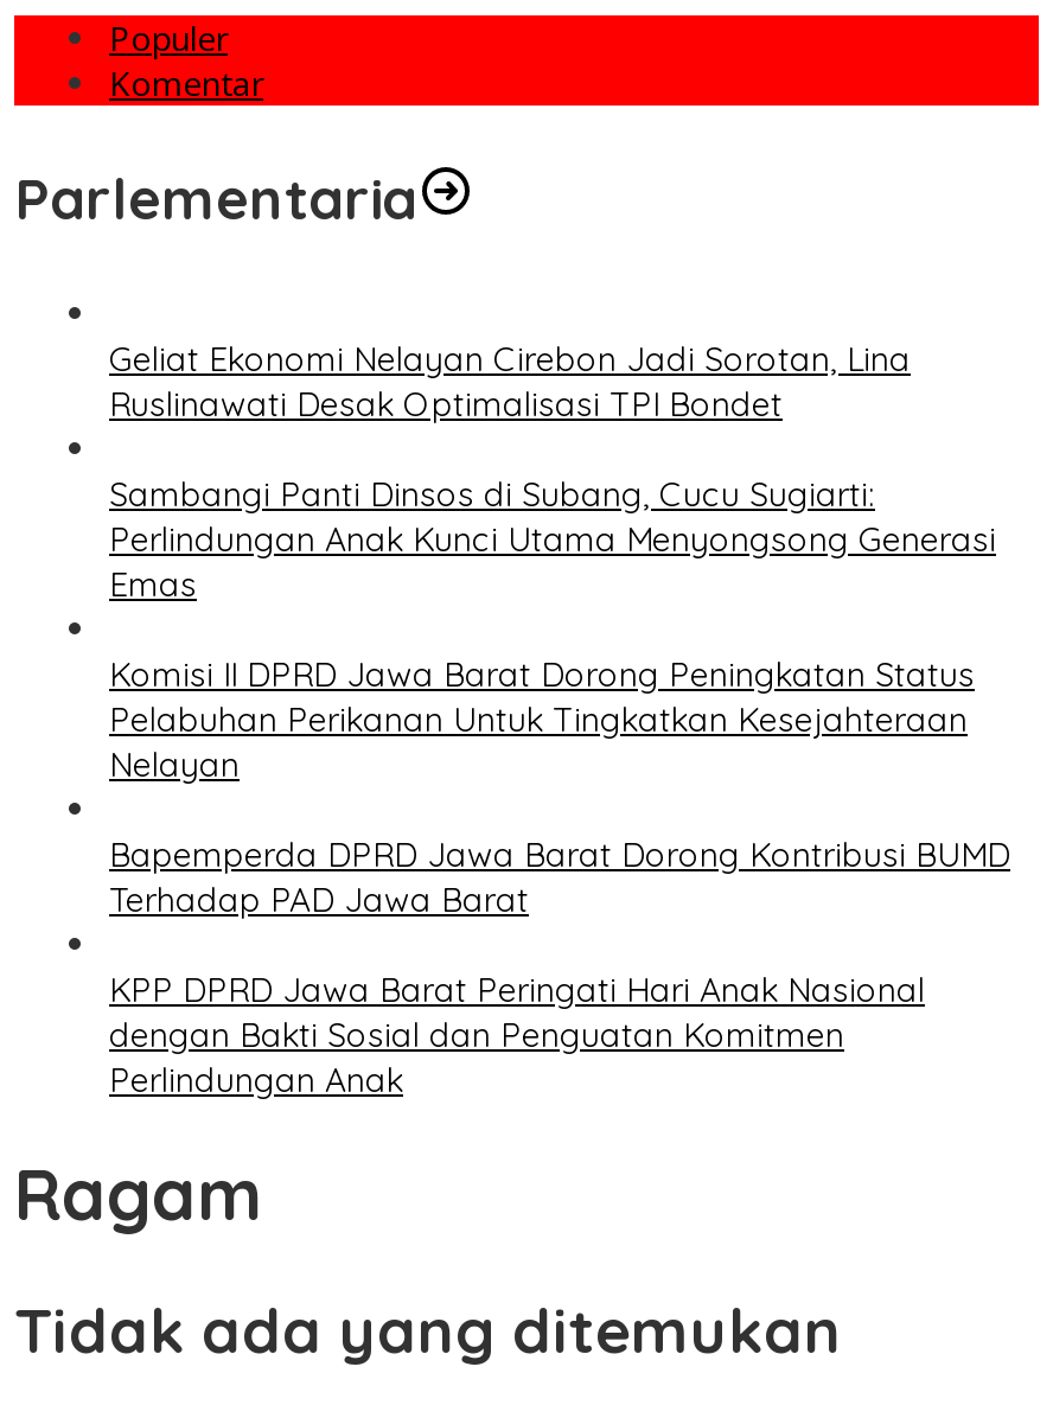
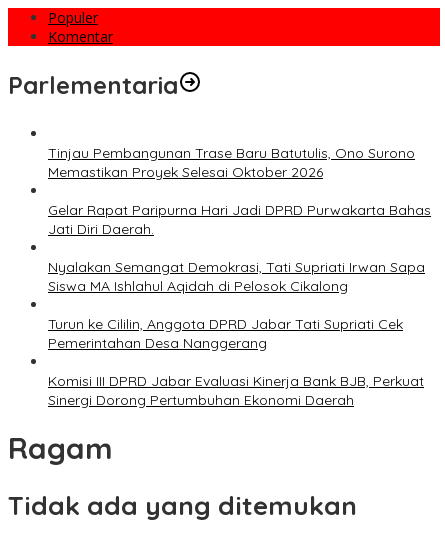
[109,339,911,426] Geliat Ekonomi Nelayan Cirebon Jadi Sorotan, Lina | Ruslinawati Desak Optimalisasi TPI Bondet -> [48,144,415,181] Tinjau Pembangunan Trase Baru Batutulis, Ono Surono | Memastikan Proyek Selesai Oktober 2026
[109,474,996,607] Sambangi Panti Dinsos di Subang, Cucu Sugiarti: | Perlindungan Anak Kunci Utama Menyongsong Generasi | Emas -> [48,201,431,238] Gelar Rapat Paripurna Hari Jadi DPRD Purwakarta Bahas | Jati Diri Daerah.
[109,654,975,787] Komisi II DPRD Jawa Barat Dorong Peningkatan Status | Pelabuhan Perikanan Untuk Tingkatkan Kesejahteraan | Nelayan -> [48,258,425,295] Nyalakan Semangat Demokrasi, Tati Supriati Irwan Sapa | Siswa MA Ishlahul Aqidah di Pelosok Cikalong
[109,834,1010,922] Bapemperda DPRD Jawa Barat Dorong Kontribusi BUMD | Terhadap PAD Jawa Barat -> [48,315,403,352] Turun ke Cililin, Anggota DPRD Jabar Tati Supriati Cek | Pemerintahan Desa Nanggerang
[109,969,925,1102] KPP DPRD Jawa Barat Peringati Hari Anak Nasional | dengan Bakti Sosial dan Penguatan Komitmen | Perlindungan Anak -> [48,372,424,409] Komisi III DPRD Jabar Evaluasi Kinerja Bank BJB, Perkuat | Sinergi Dorong Pertumbuhan Ekonomi Daerah

